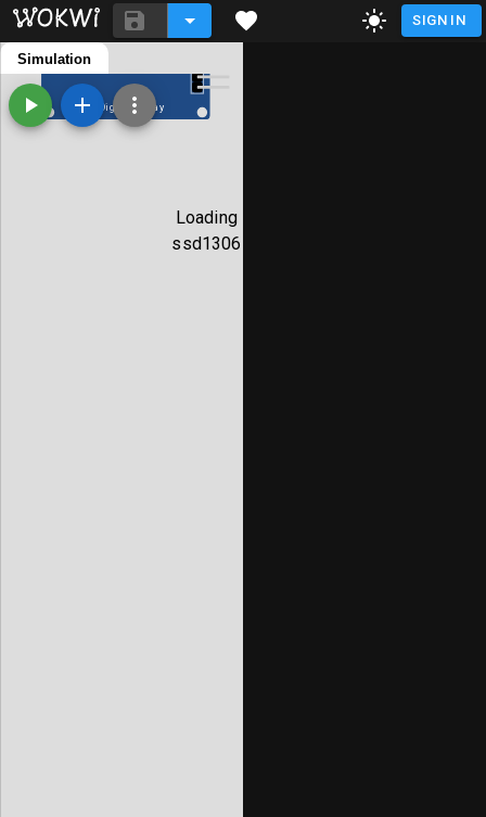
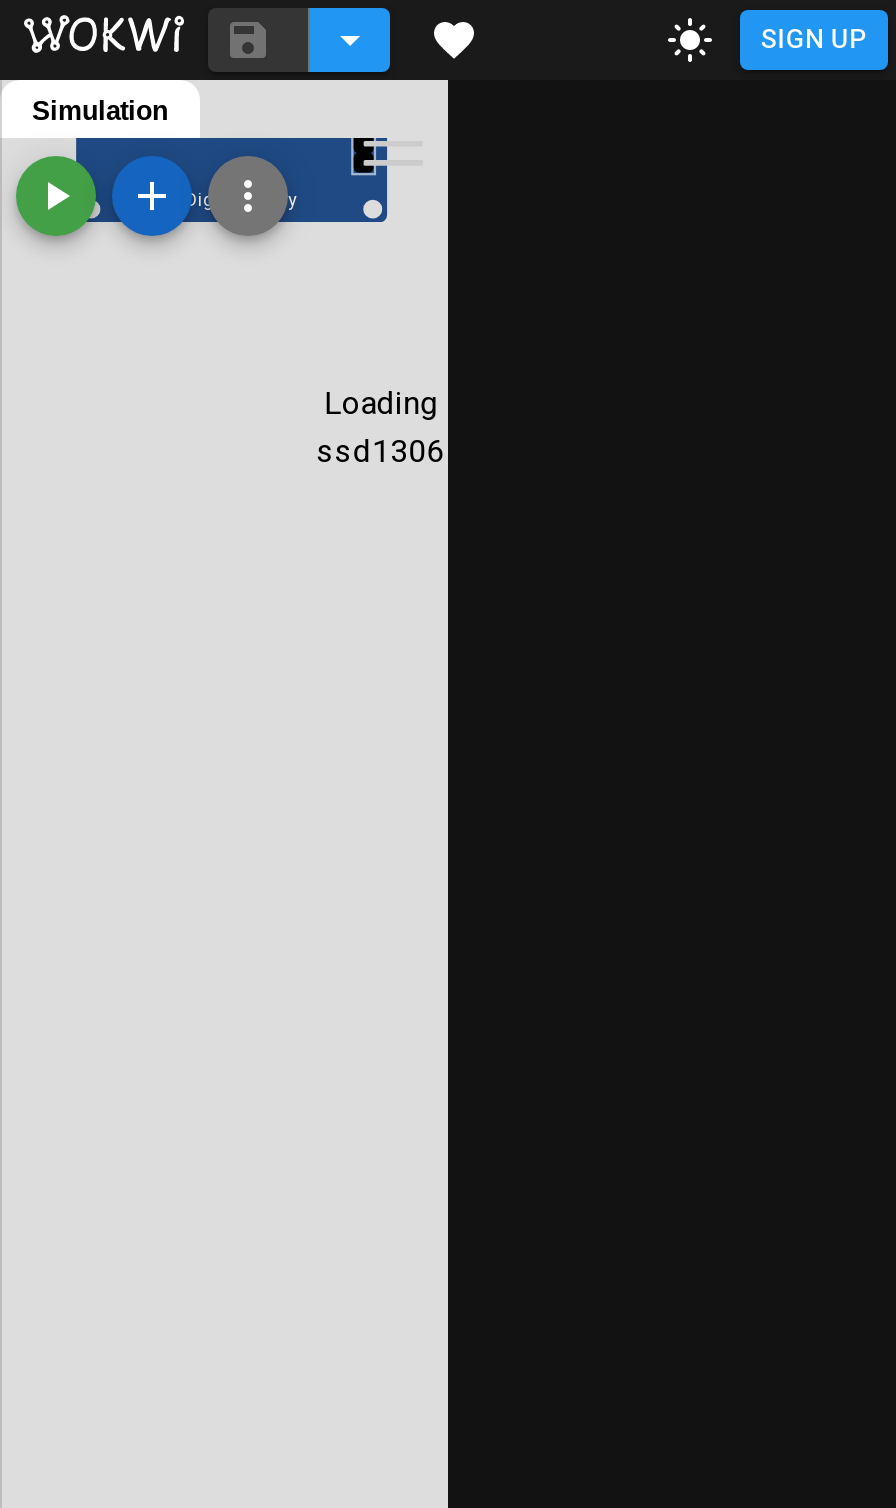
[413,12,465,28] SIGN IN -> [761,24,868,54] SIGN UP

